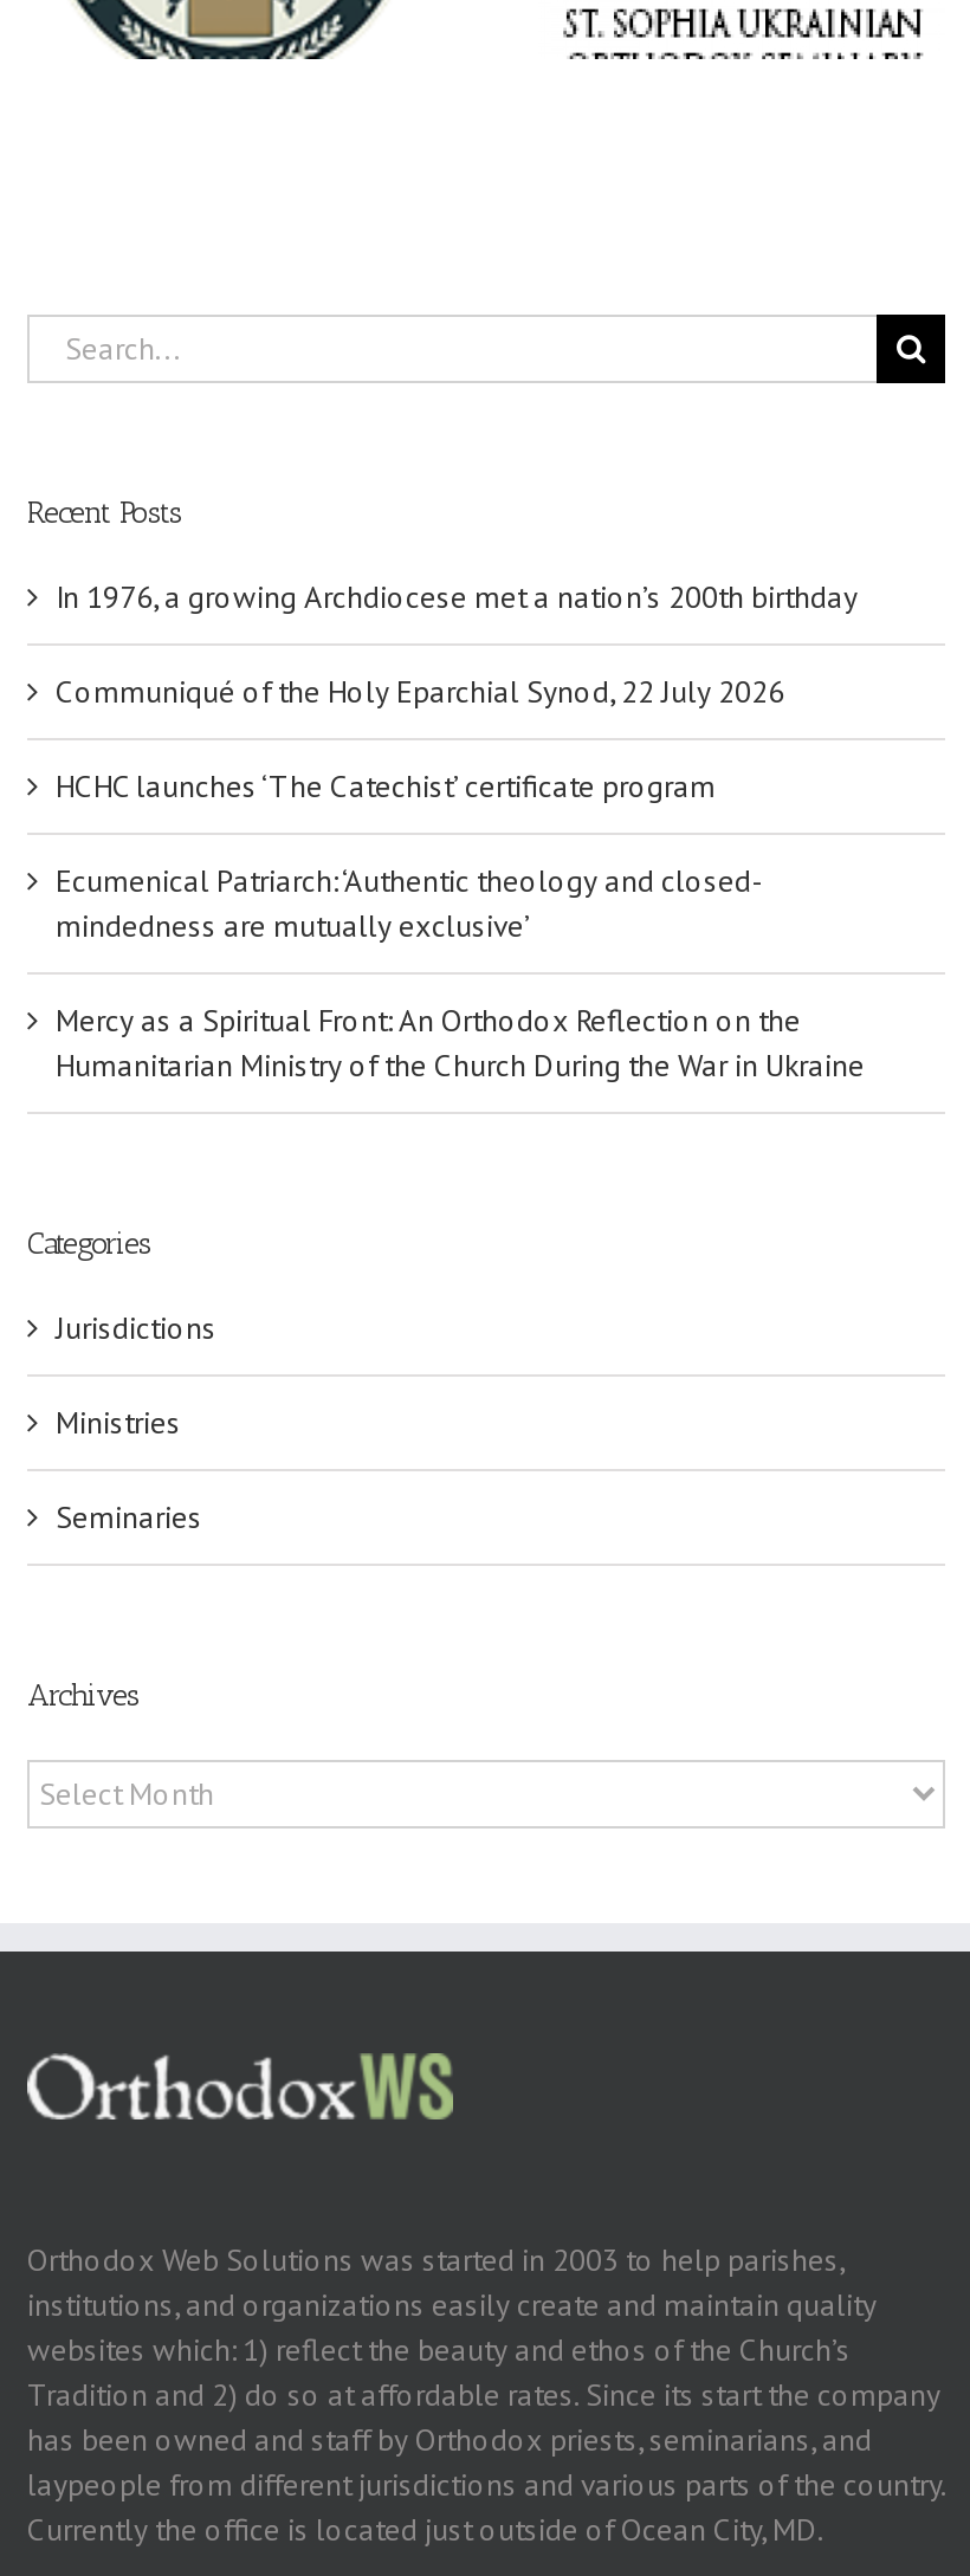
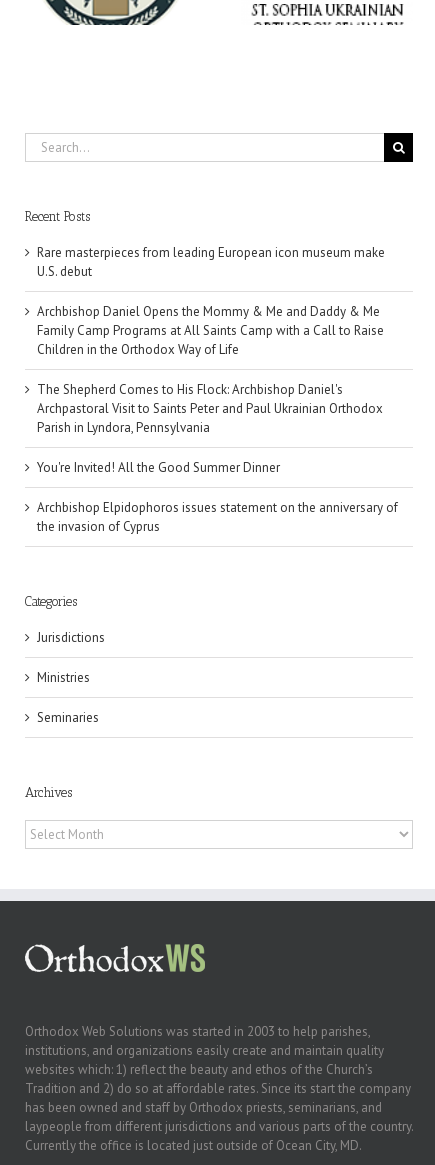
[56,577,858,618] In 1976, a growing Archdiocese met a nation’s 200th birthday -> [37,244,385,280] Rare masterpieces from leading European icon museum make | U.S. debut
[56,672,784,712] Communiqué of the Holy Eparchial Synod, 22 July 2026 -> [37,303,384,358] Archbishop Daniel Opens the Mommy & Me and Daddy & Me | Family Camp Programs at All Saints Camp with a Call to Raise | Children in the Orthodox Way of Life
[56,767,716,807] HCHC launches ‘The Catechist’ certificate program -> [37,381,383,436] The Shepherd Comes to His Flock: Archbishop Daniel's | Archpastoral Visit to Saints Peter and Paul Ukrainian Orthodox | Parish in Lyndora, Pennsylvania
[56,861,763,946] Ecumenical Patriarch: ‘Authentic theology and closed- | mindedness are mutually exclusive’ -> [37,459,280,476] You're Invited! All the Good Summer Dinner
[56,1001,865,1086] Mercy as a Spiritual Front: An Orthodox Reflection on the | Humanitarian Ministry of the Church During the War in Ukraine -> [37,499,398,535] Archbishop Elpidophoros issues statement on the anniversary of | the invasion of Cyprus

